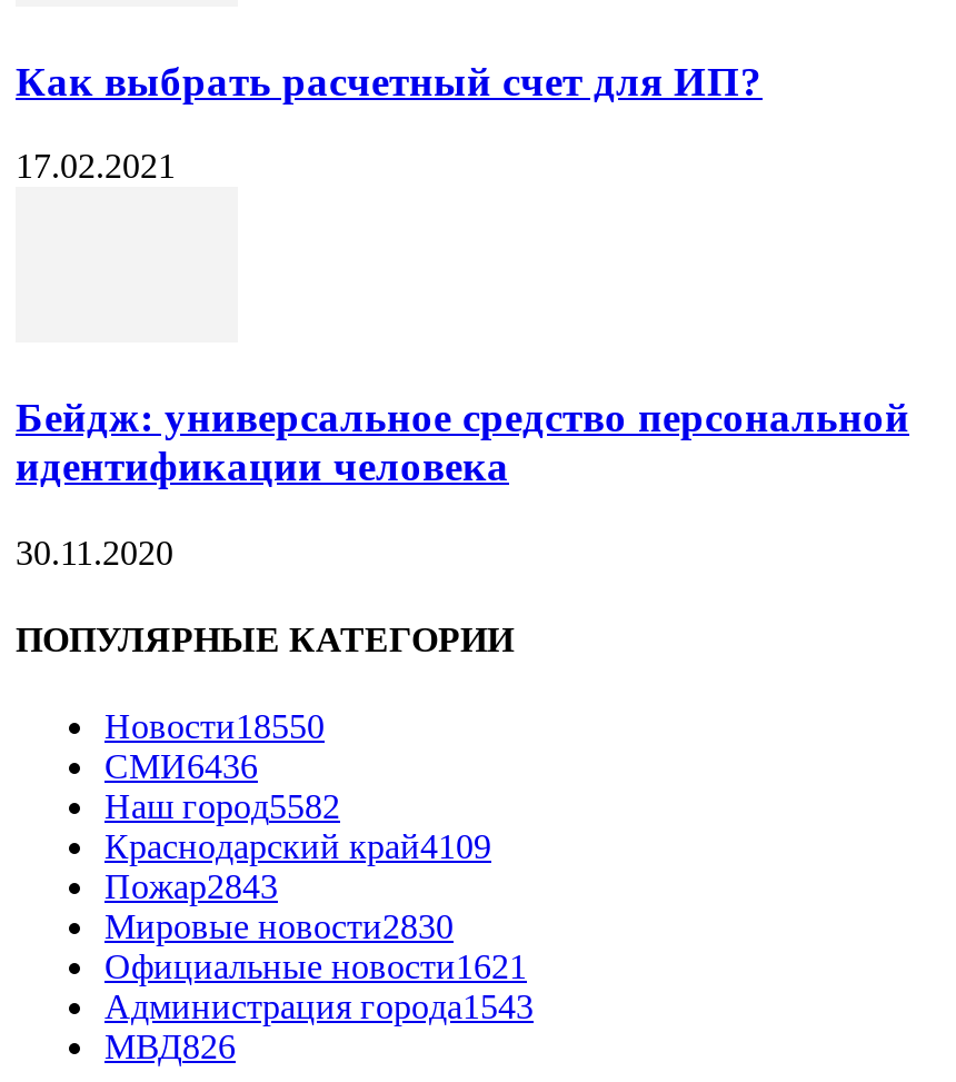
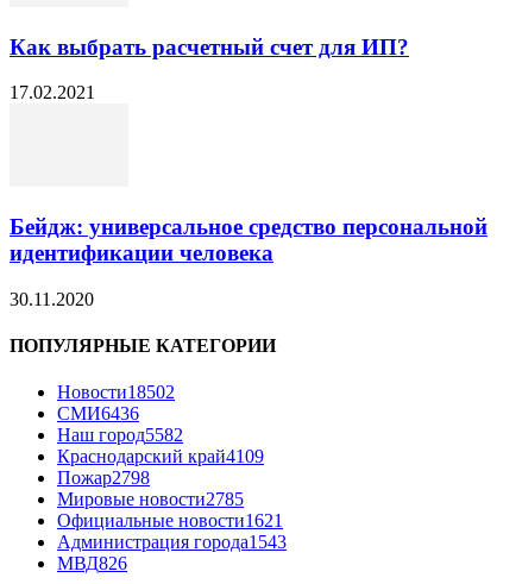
[104,708,325,746] Новости18550 -> [57,382,175,402] Новости18502
[104,868,278,906] Пожар2843 -> [57,468,150,488] Пожар2798
[104,908,454,946] Мировые новости2830 -> [57,489,244,509] Мировые новости2785

